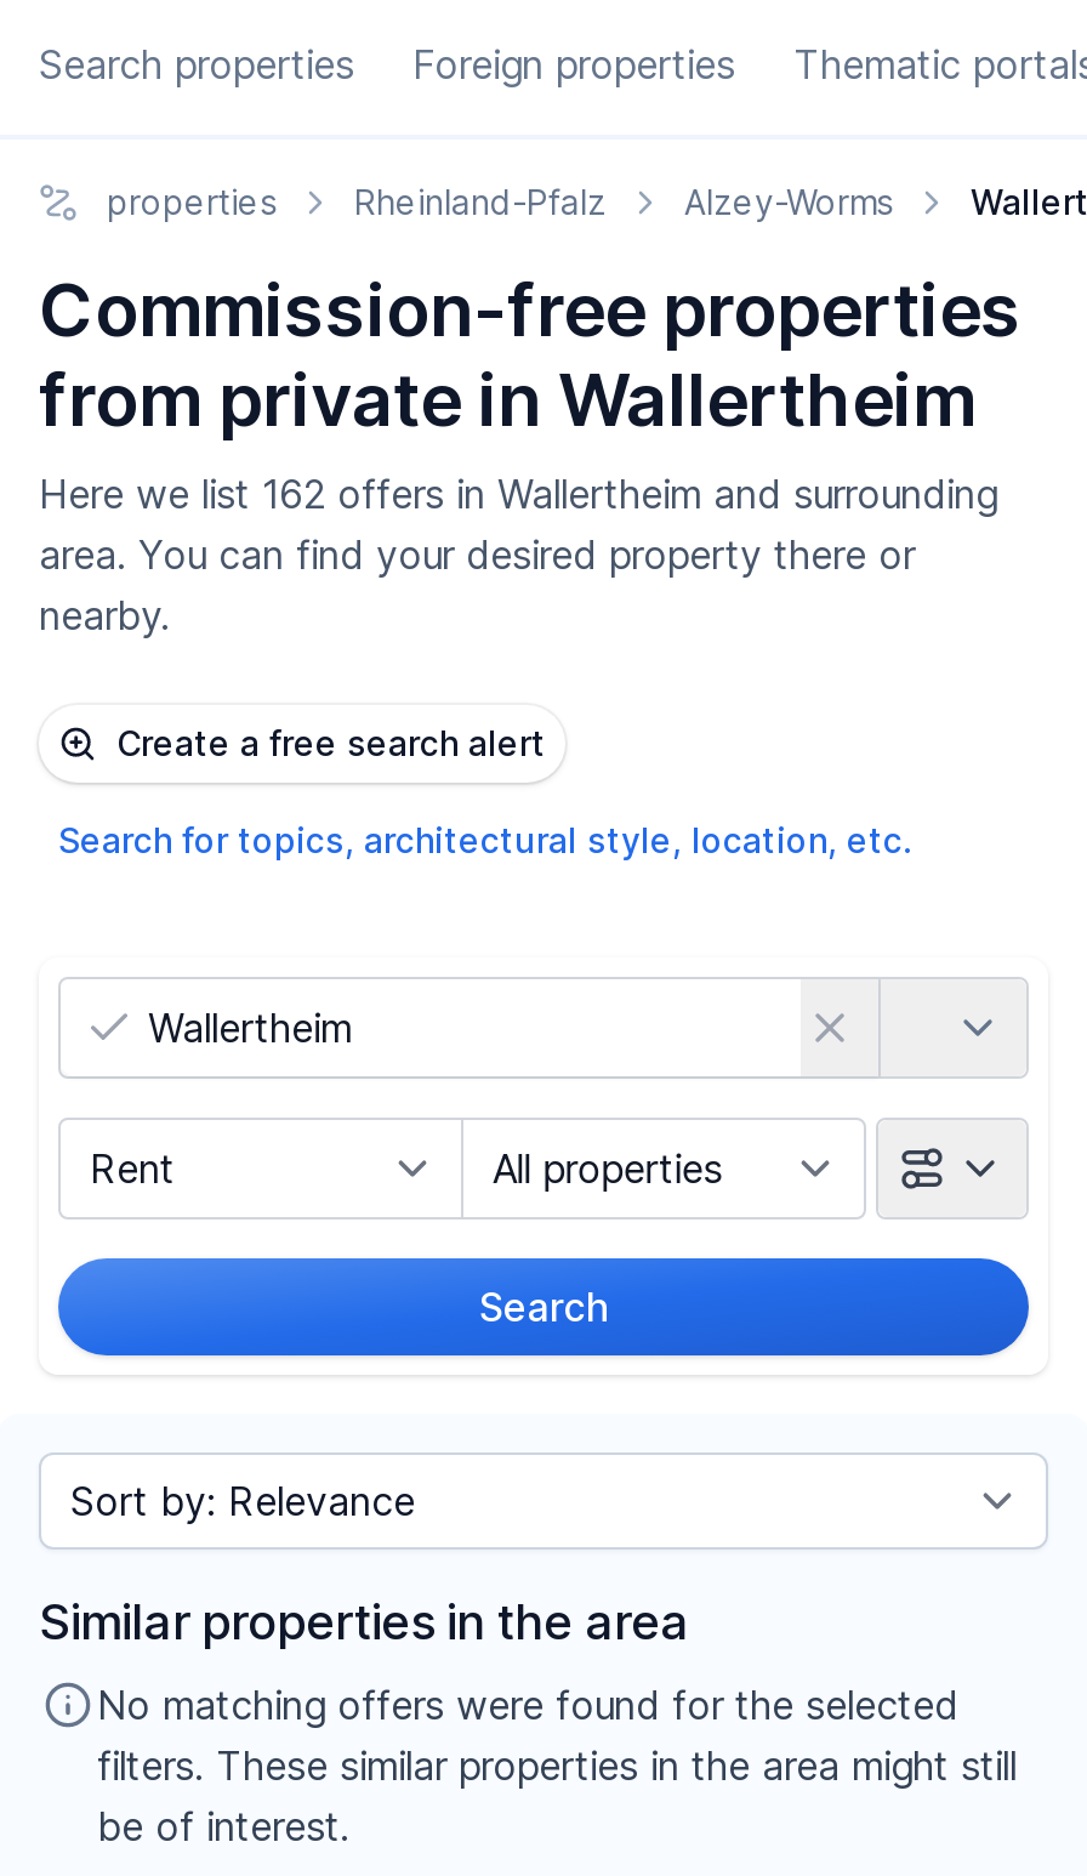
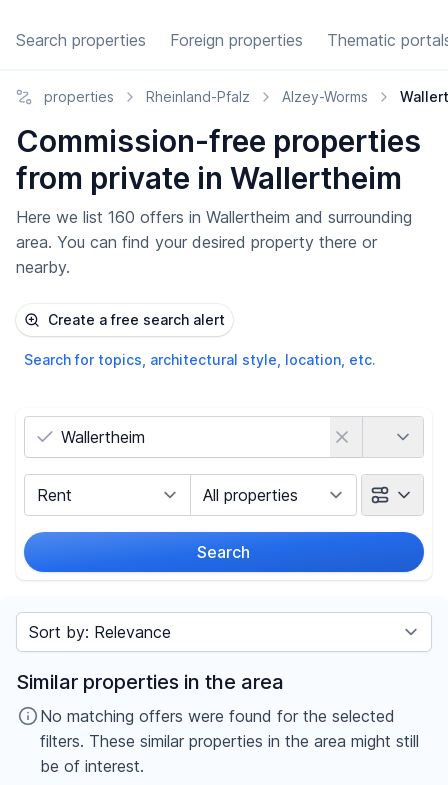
[39,470,997,518] Here we list 162 offers in Wallertheim and surrounding -> [16,207,412,227] Here we list 160 offers in Wallertheim and surrounding

